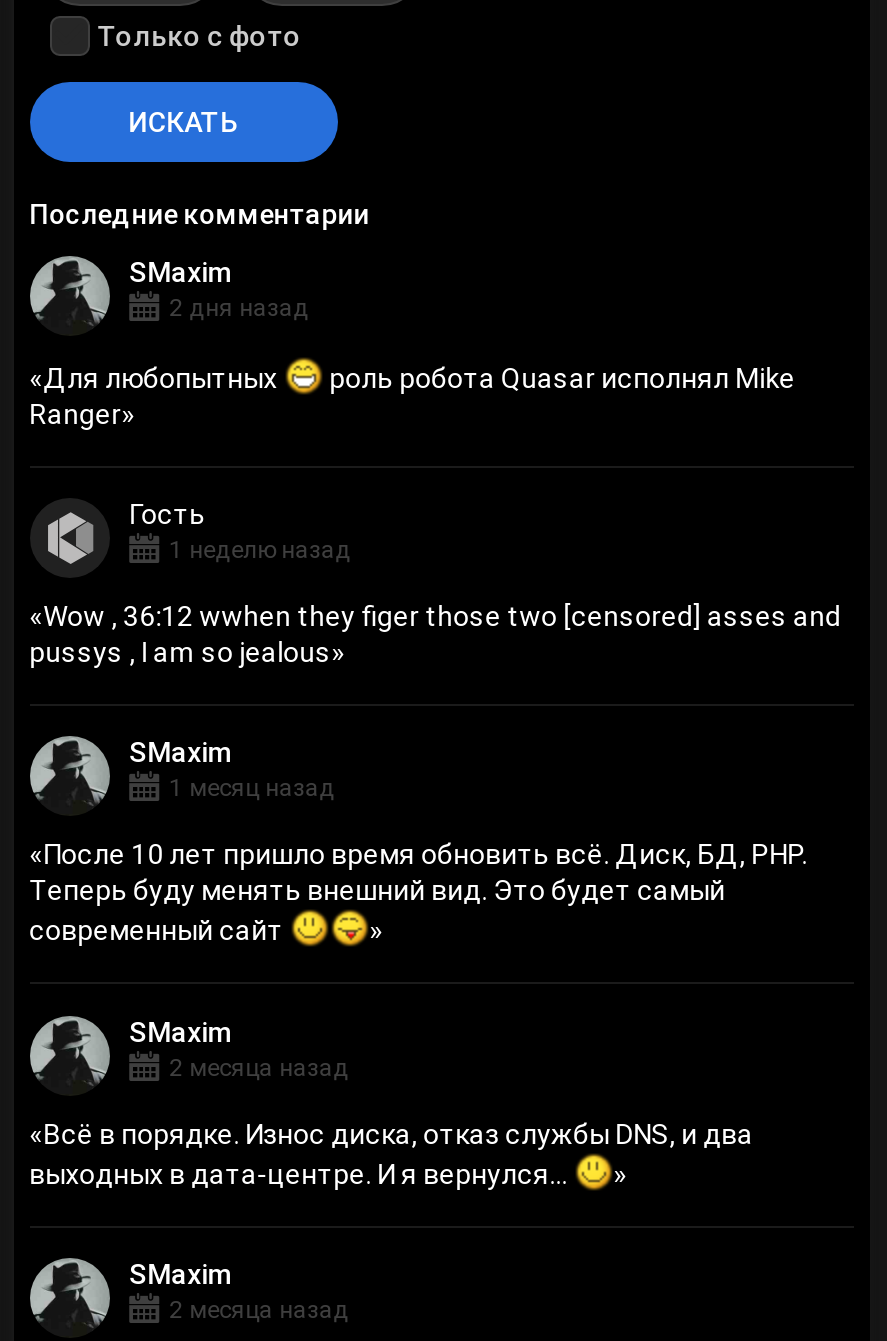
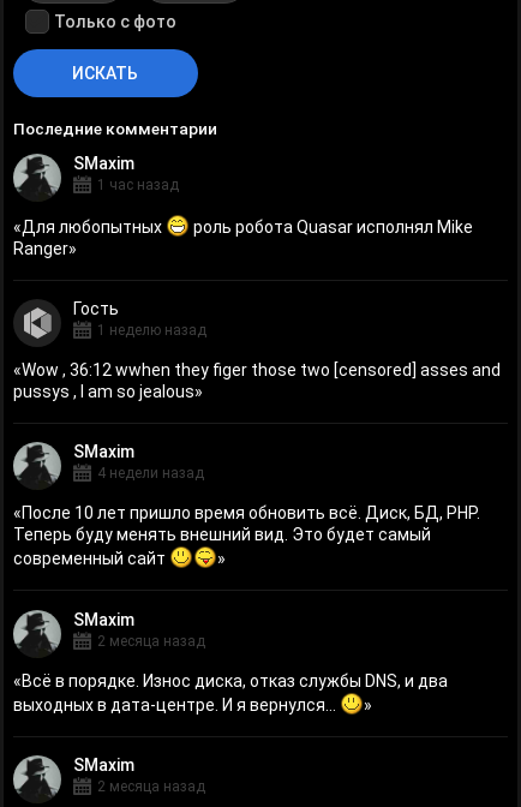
[169,294,309,322] 2 дня назад -> [97,177,178,193] 1 час назад
[169,775,335,803] 1 месяц назад -> [97,465,204,482] 4 недели назад

